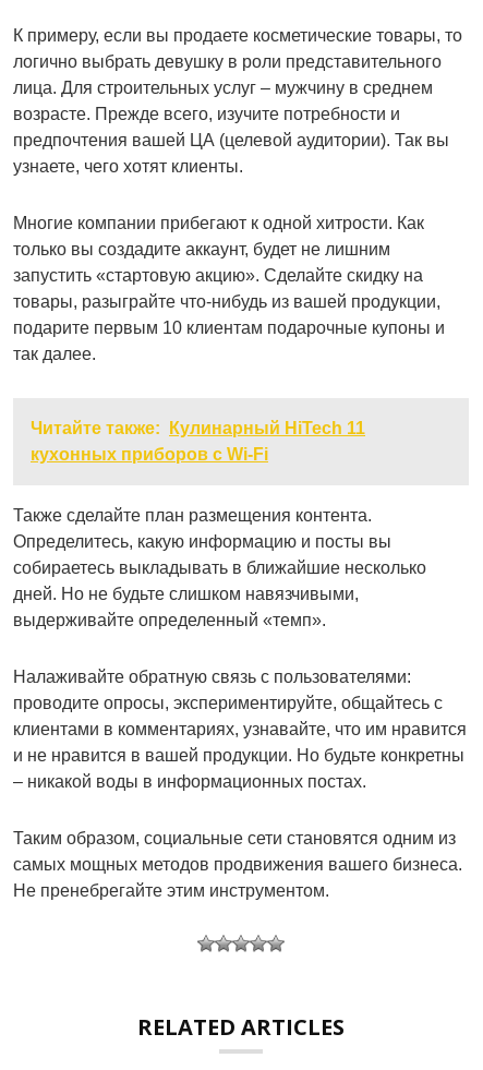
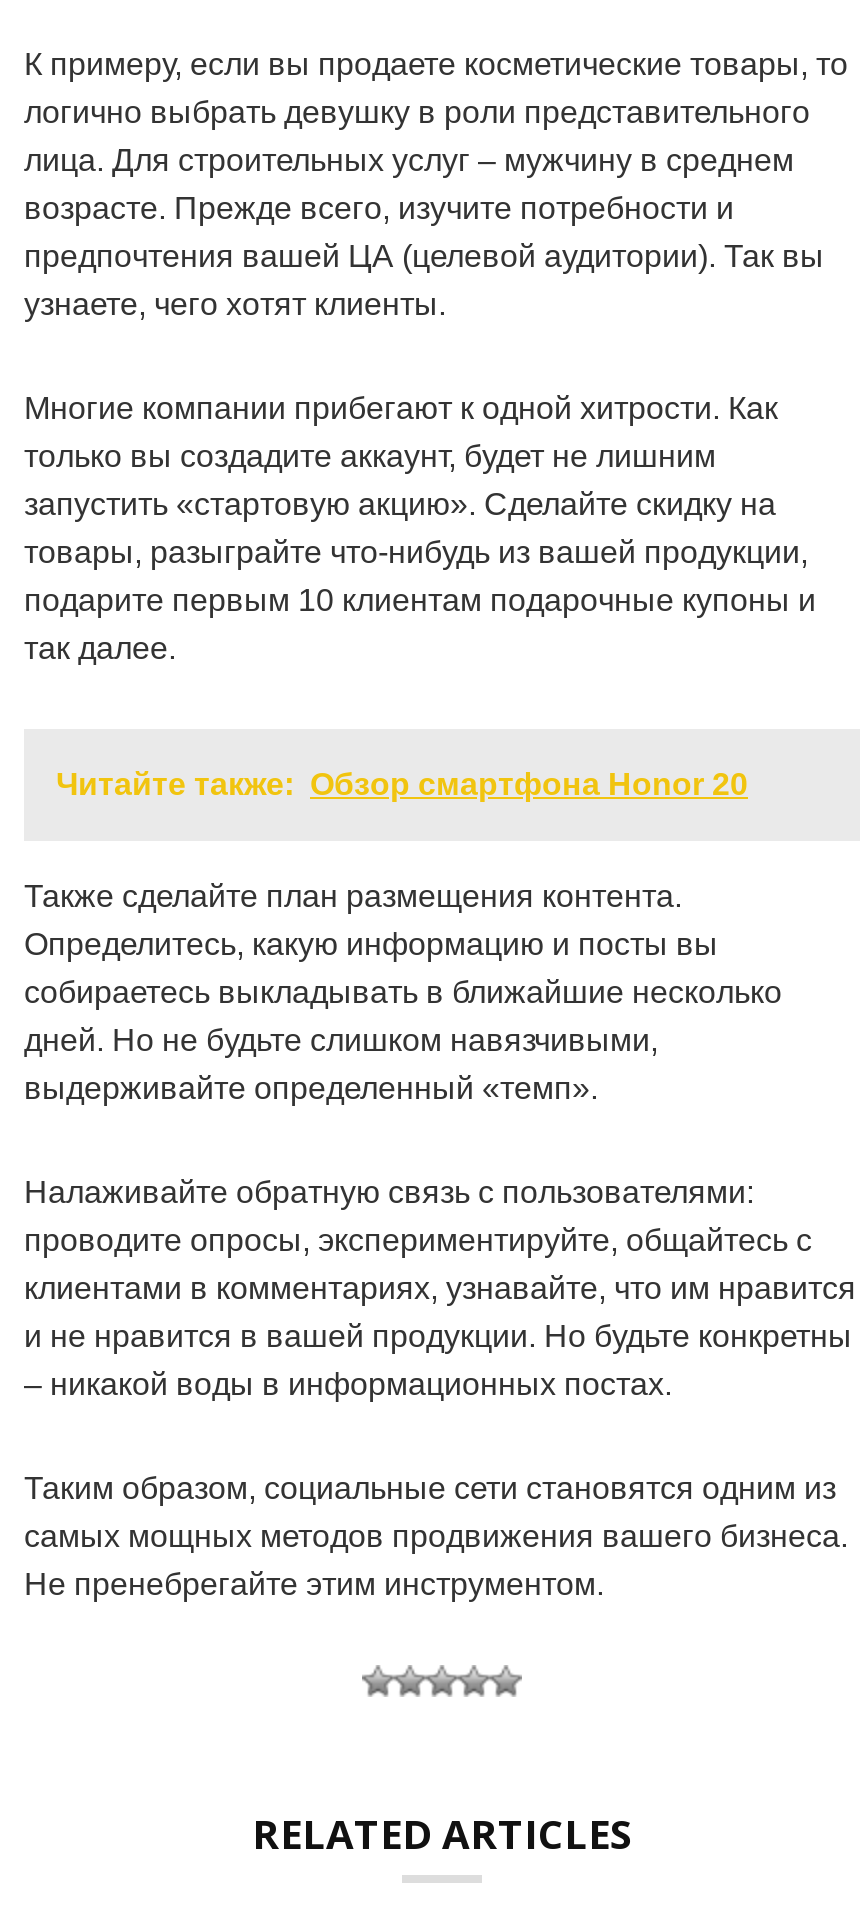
[31,419,365,464] Читайте также: Кулинарный HiTech 11 | кухонных приборов с Wi-Fi -> [56,767,748,801] Читайте также: Обзор смартфона Honor 20

